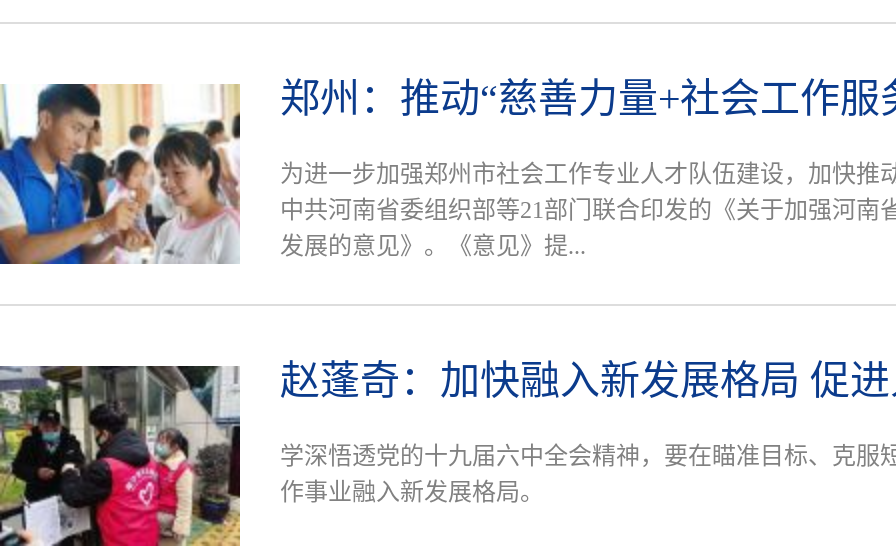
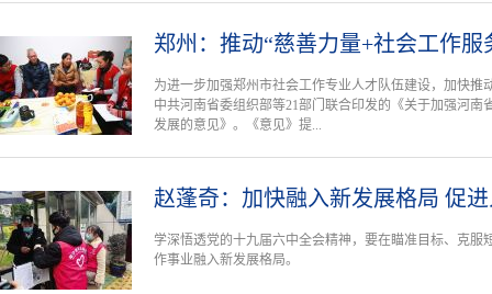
[6,82,240,266] [image] -> [3,36,133,136] [image]

